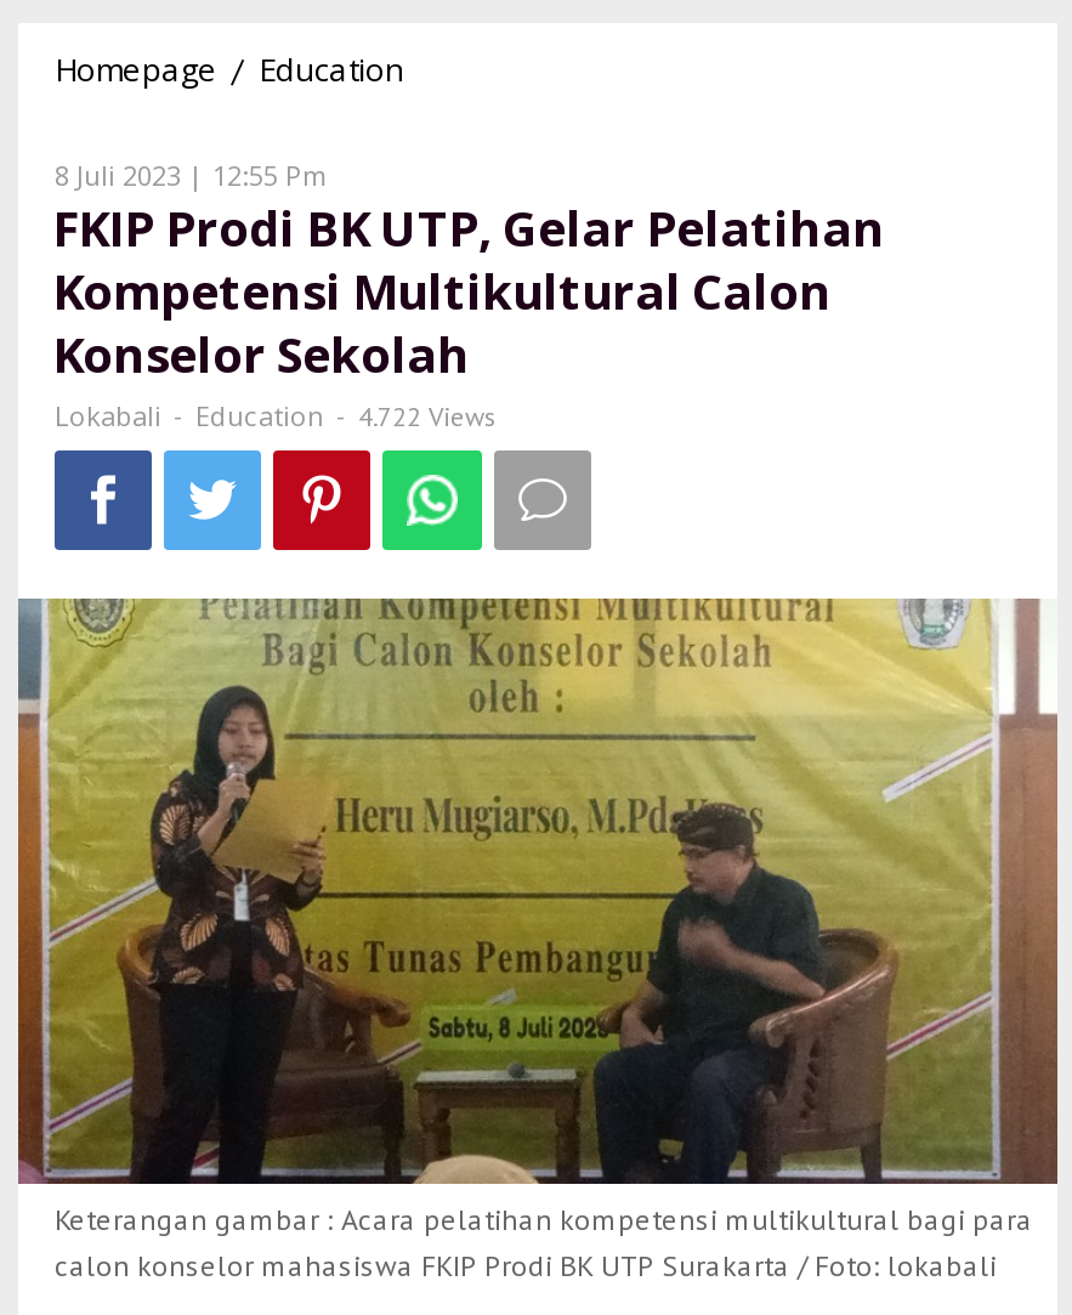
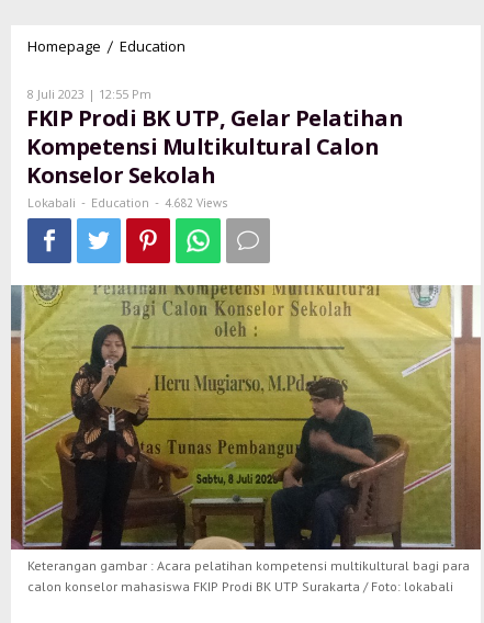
[55,397,497,433] Lokabali - Education - 4.722 Views -> [27,194,227,211] Lokabali - Education - 4.682 Views

